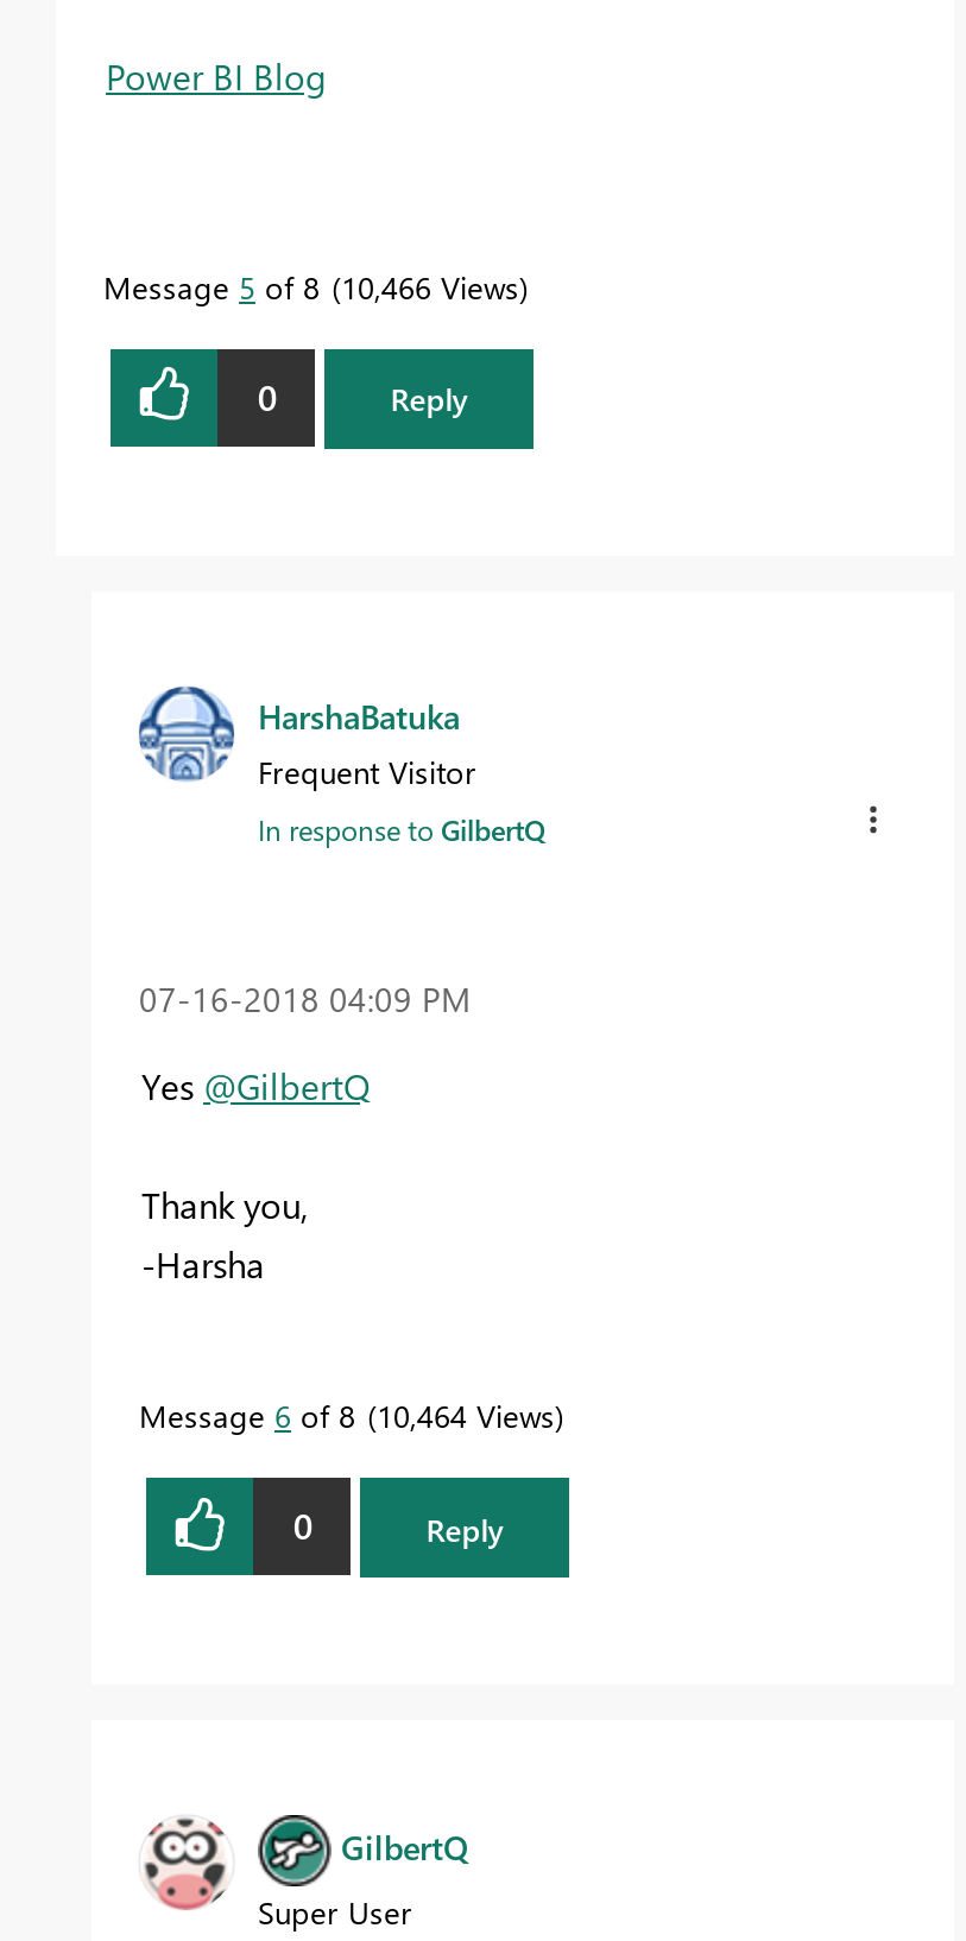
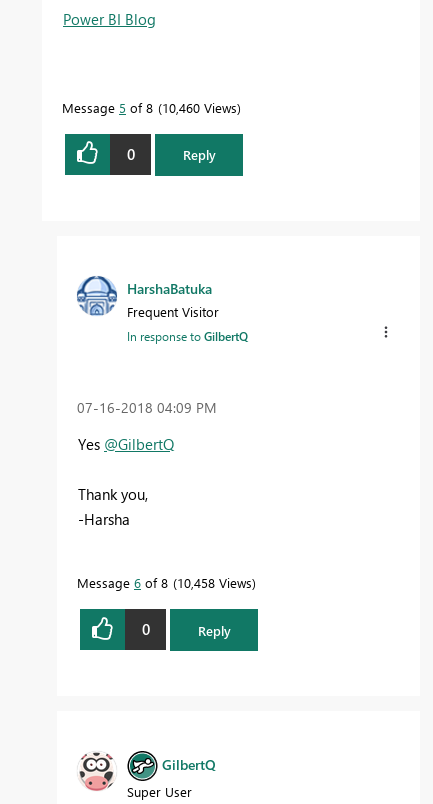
[103,265,519,305] Message 5 of 8 10,466 Views -> [62,98,237,115] Message 5 of 8 10,460 Views
[139,1395,555,1435] Message 6 of 8 10,464 Views -> [77,574,252,591] Message 6 of 8 10,458 Views

